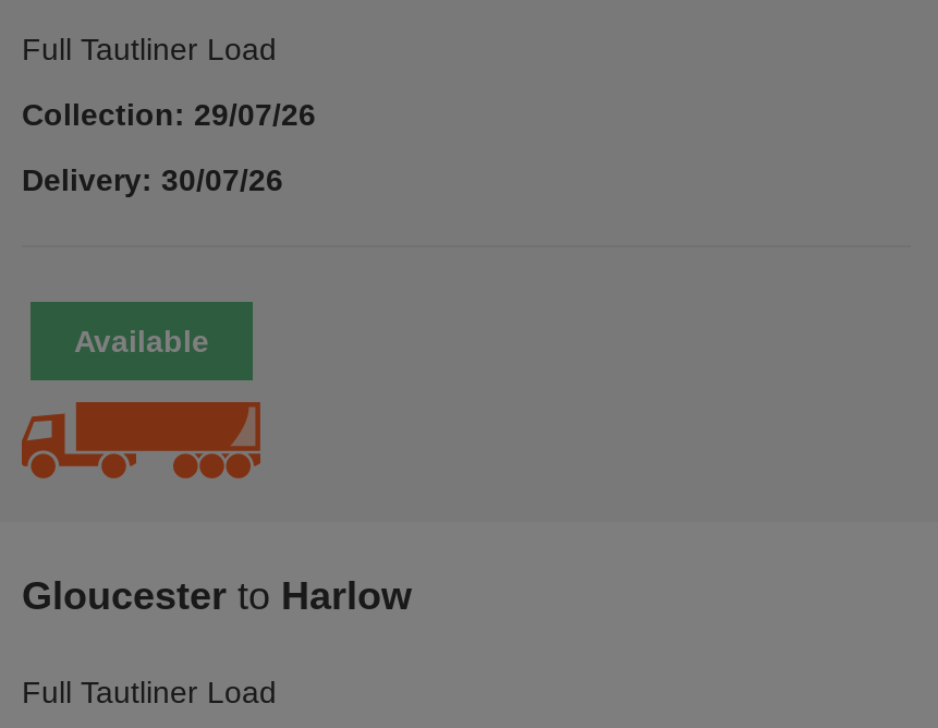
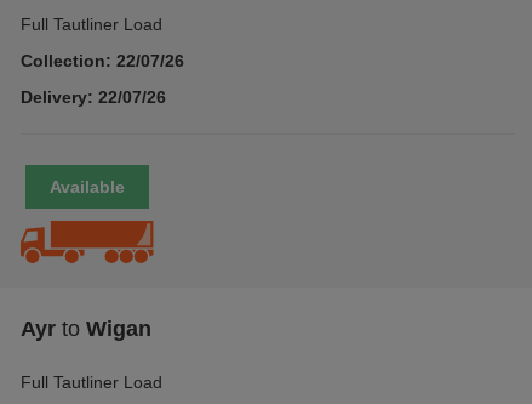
[22,96,316,131] Collection: 29/07/26 -> [21,50,184,70] Collection: 22/07/26
[22,161,283,196] Delivery: 30/07/26 -> [21,87,166,106] Delivery: 22/07/26
[22,574,412,618] Gloucester to Harlow -> [21,317,151,341] Ayr to Wigan

